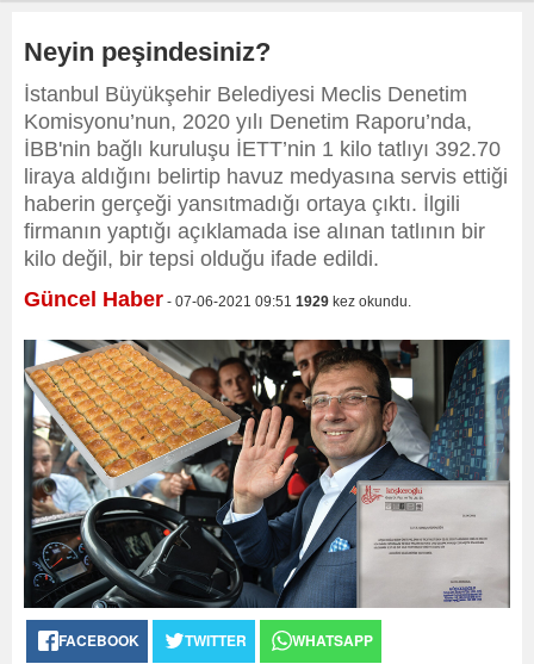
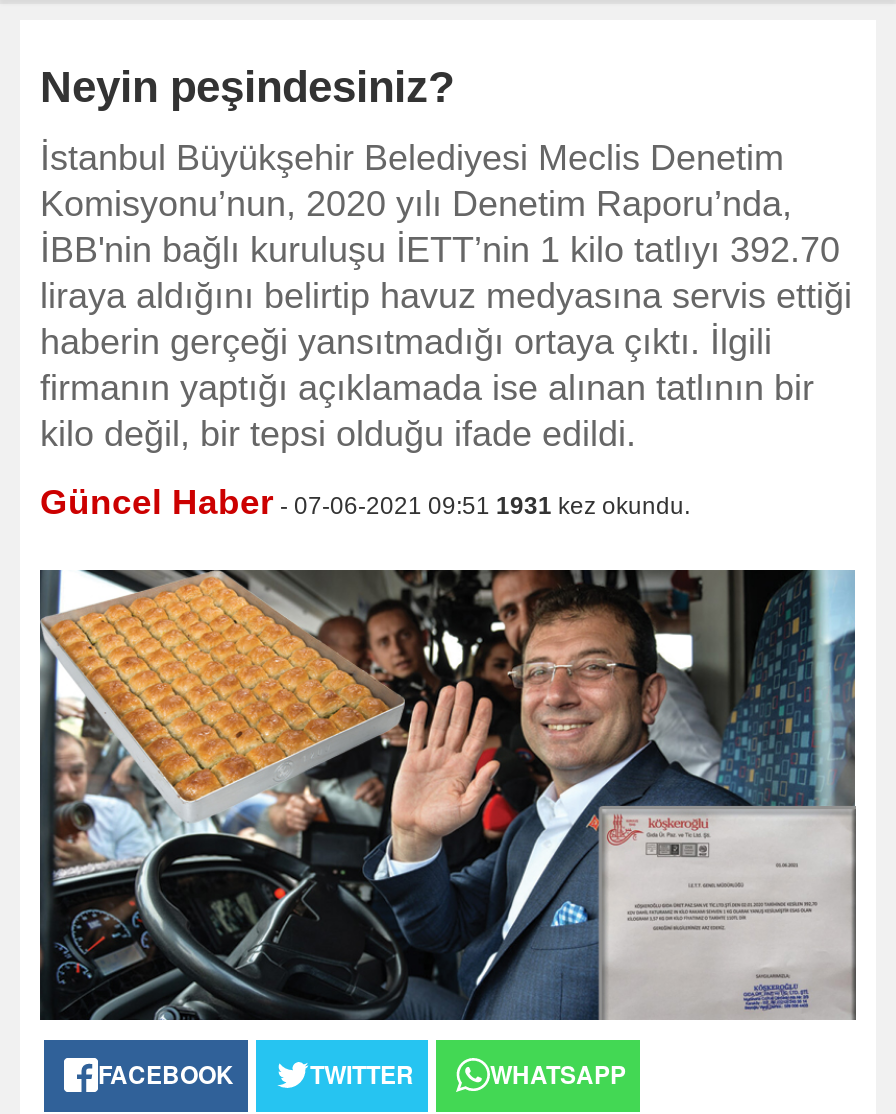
[24,287,411,311] Güncel Haber - 07-06-2021 09:51 1929 kez okundu. -> [40,482,690,522] Güncel Haber - 07-06-2021 09:51 1931 kez okundu.

